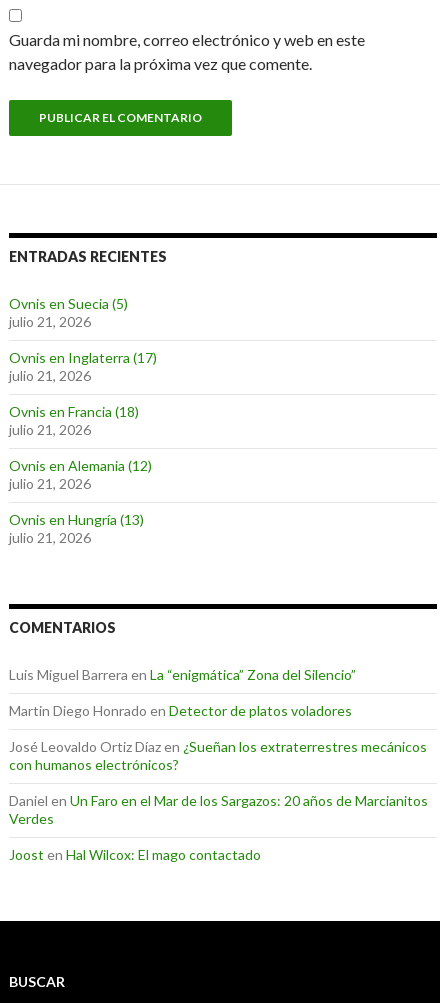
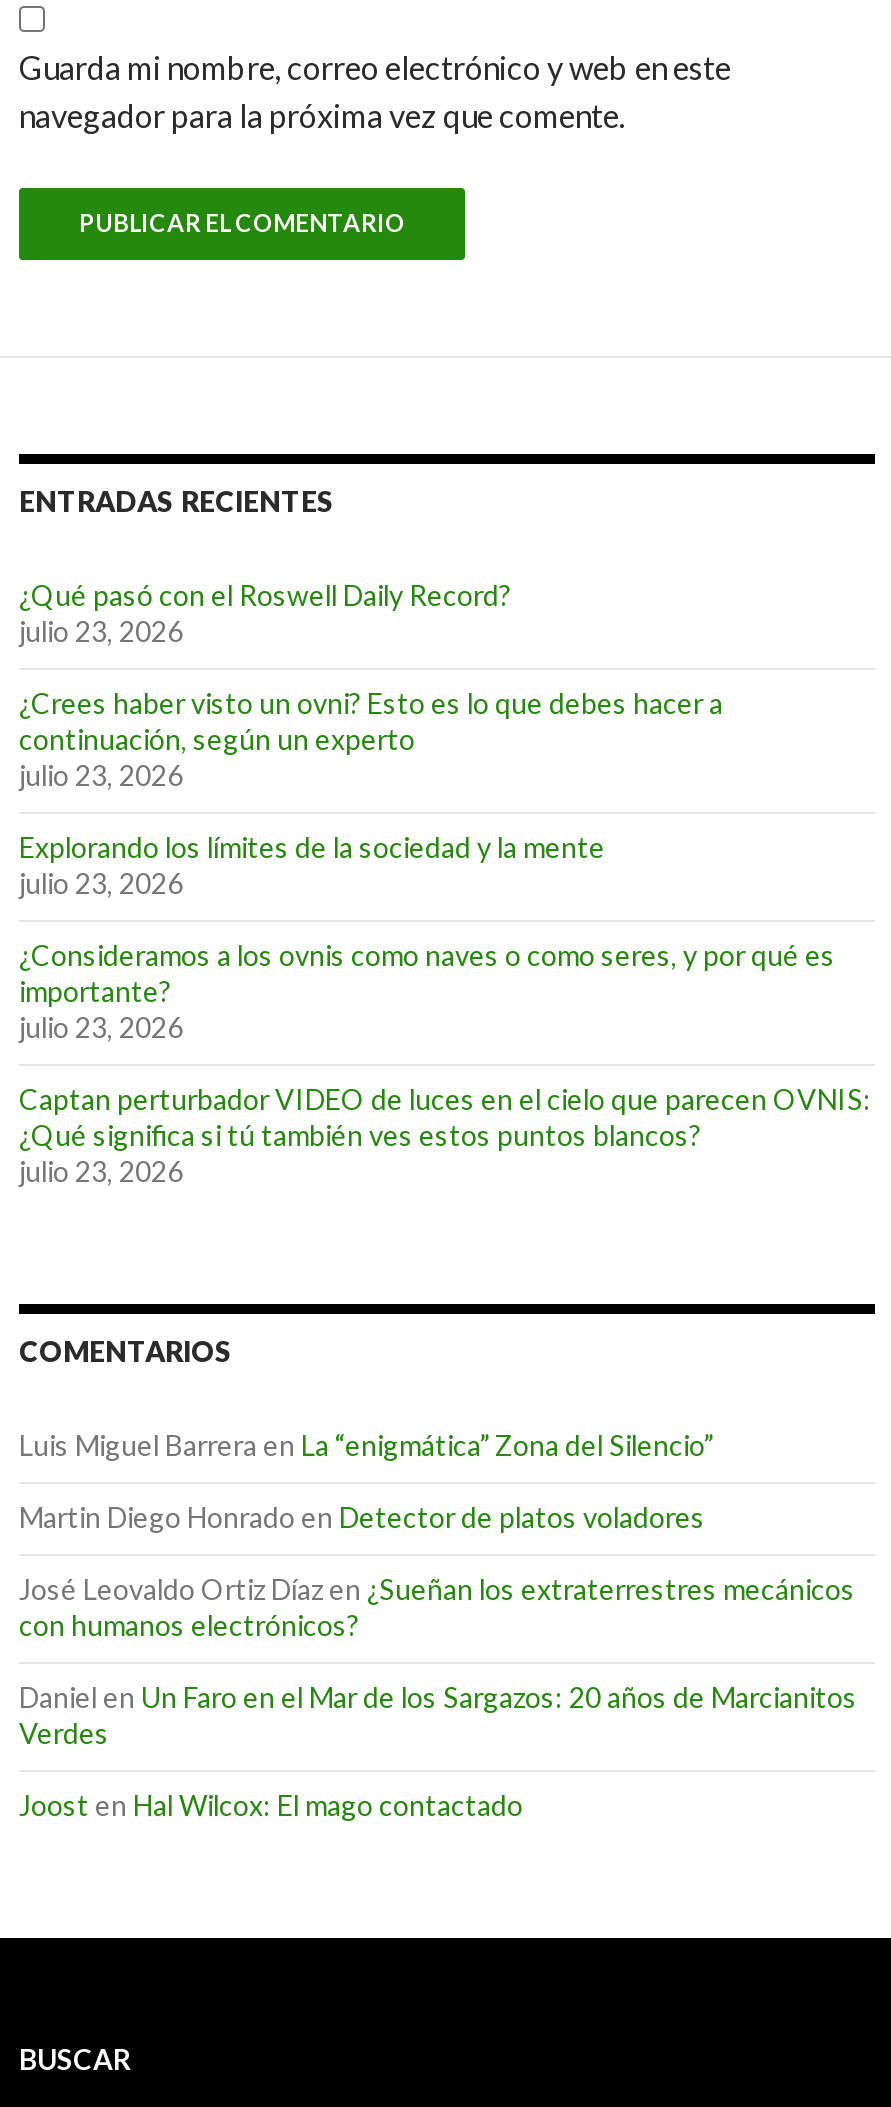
[9,295,128,330] Ovnis en Suecia (5) | julio 21, 2026 -> [19,578,511,648] ¿Qué pasó con el Roswell Daily Record? | julio 23, 2026
[9,349,157,384] Ovnis en Inglaterra (17) | julio 21, 2026 -> [19,686,723,792] ¿Crees haber visto un ovni? Esto es lo que debes hacer a | continuación, según un experto | julio 23, 2026
[9,403,139,438] Ovnis en Francia (18) | julio 21, 2026 -> [19,830,605,900] Explorando los límites de la sociedad y la mente | julio 23, 2026
[9,457,152,492] Ovnis en Alemania (12) | julio 21, 2026 -> [19,938,835,1044] ¿Consideramos a los ovnis como naves o como seres, y por qué es | importante? | julio 23, 2026
[9,511,144,546] Ovnis en Hungría (13) | julio 21, 2026 -> [19,1082,871,1188] Captan perturbador VIDEO de luces en el cielo que parecen OVNIS: | ¿Qué significa si tú también ves estos puntos blancos? | julio 23, 2026

